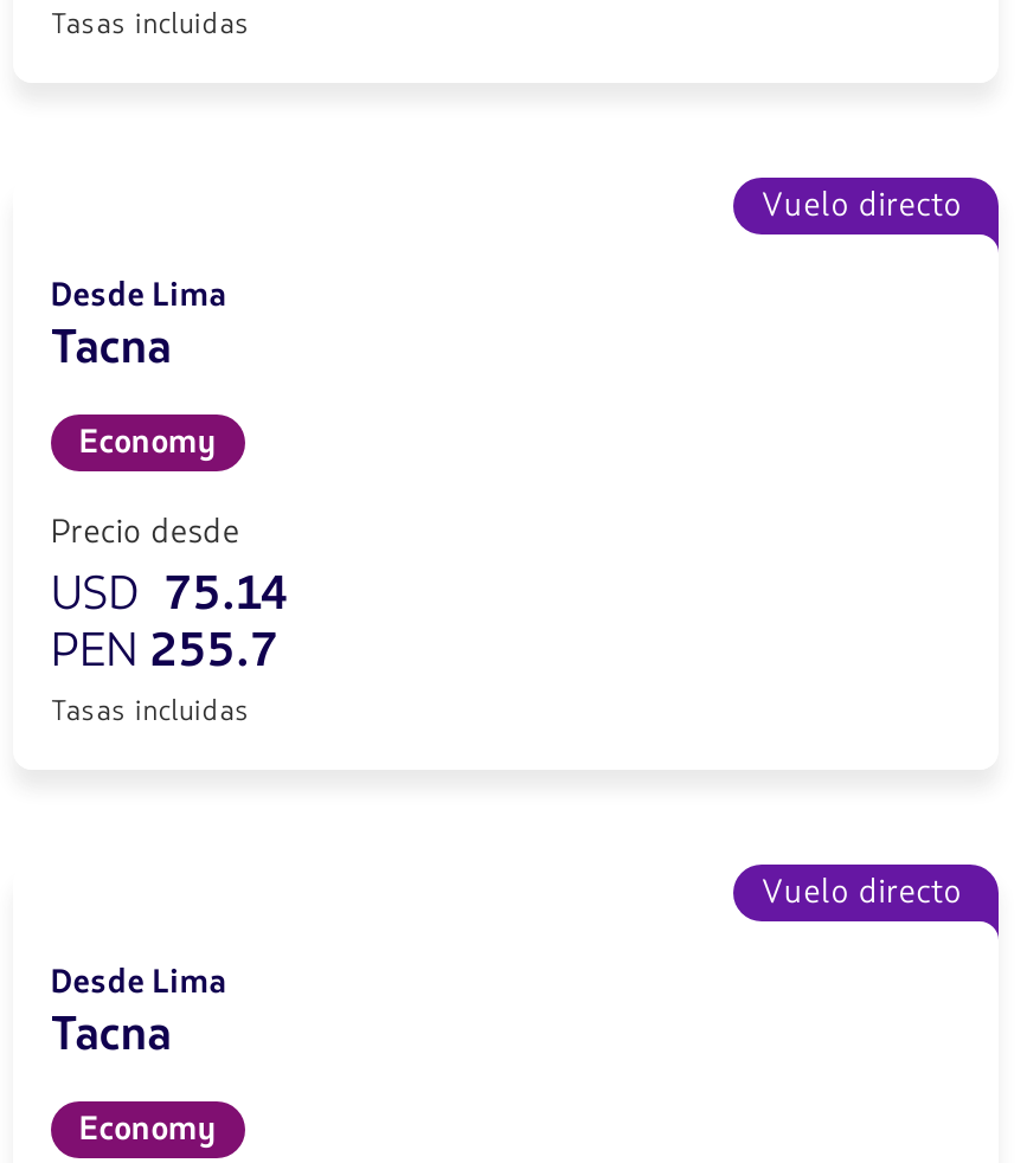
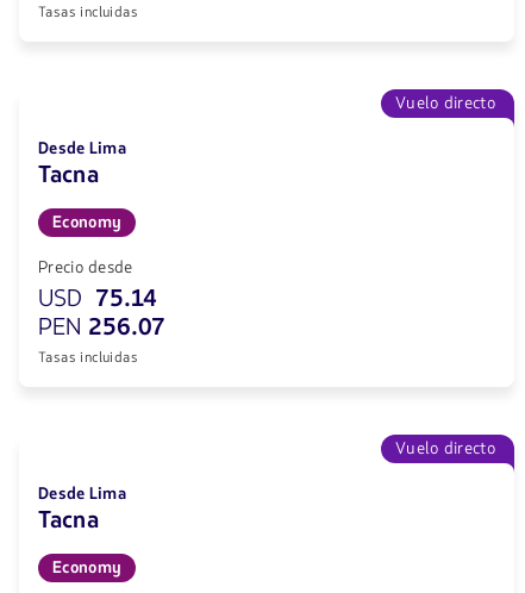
[51,618,279,682] PEN 255.7 -> [38,311,166,343] PEN 256.07

